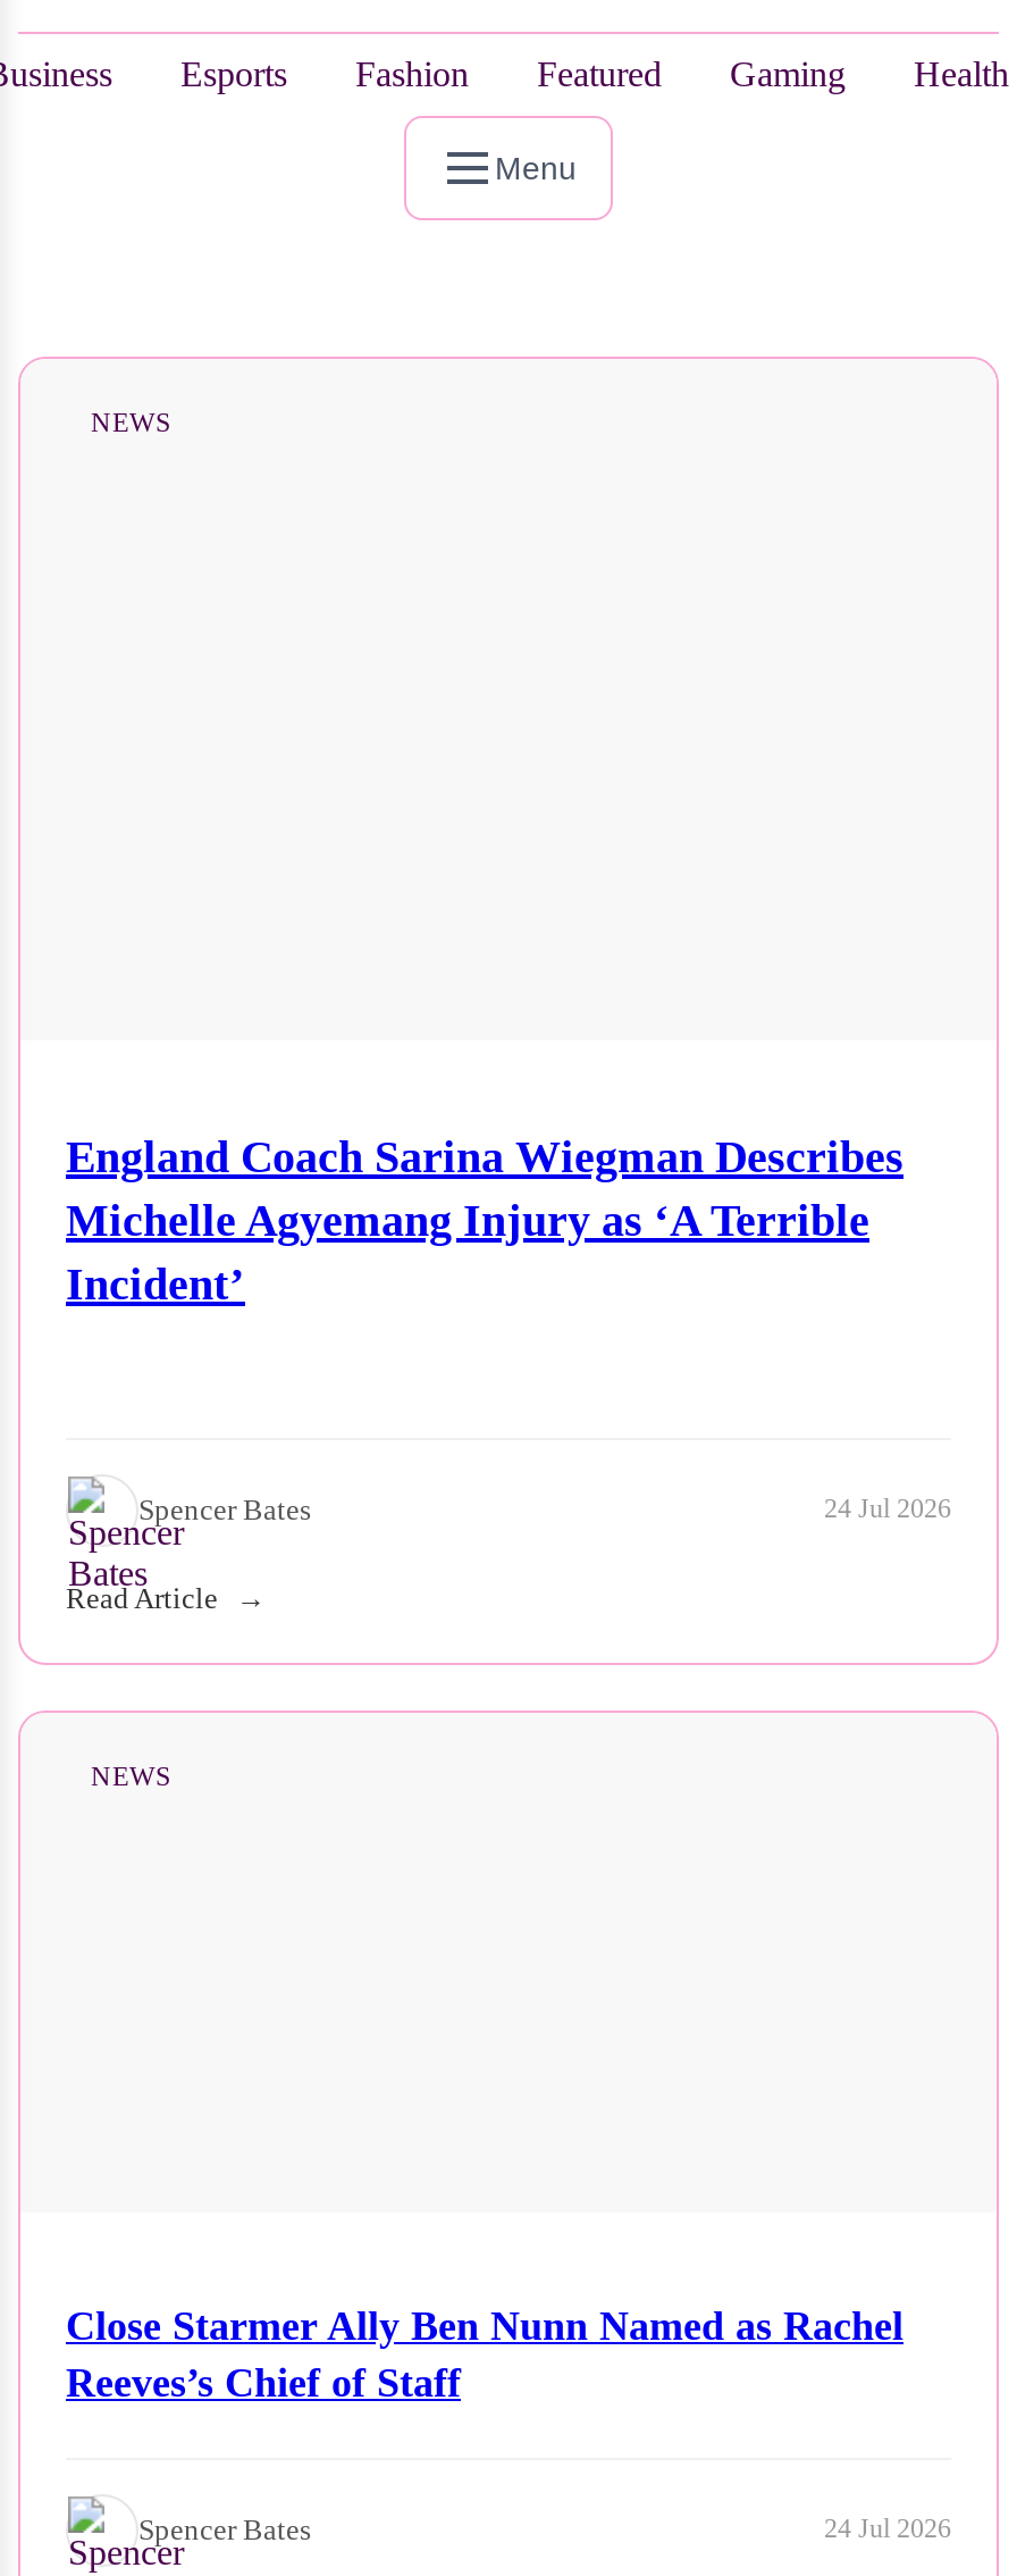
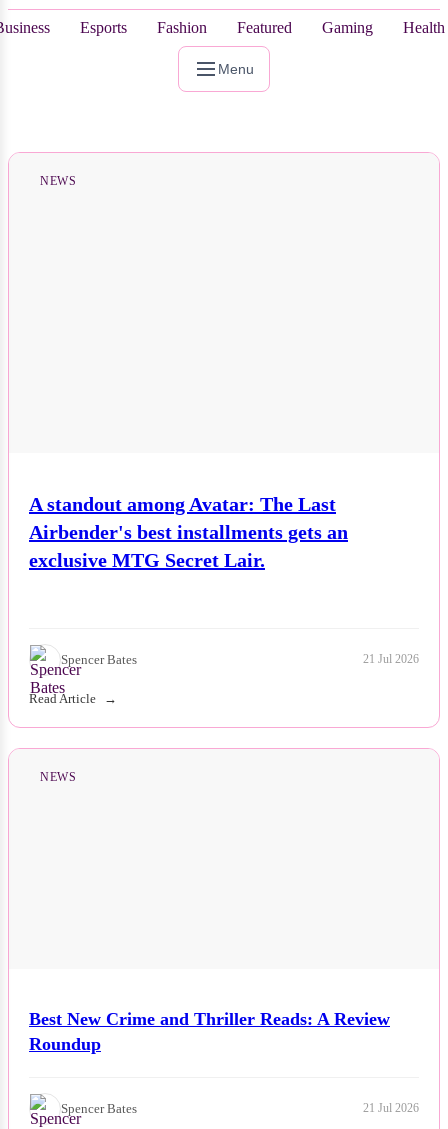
[66,1130,903,1308] England Coach Sarina Wiegman Describes | Michelle Agyemang Injury as ‘A Terrible | Incident’ -> [29,493,348,571] A standout among Avatar: The Last | Airbender's best installments gets an | exclusive MTG Secret Lair.
[824,1493,951,1524] 24 Jul 2026 -> [363,652,419,666] 21 Jul 2026
[66,2302,903,2405] Close Starmer Ally Ben Nunn Named as Rachel | Reeves’s Chief of Staff -> [29,1009,390,1054] Best New Crime and Thriller Reads: A Review | Roundup
[824,2513,951,2544] 24 Jul 2026 -> [363,1101,419,1115] 21 Jul 2026

